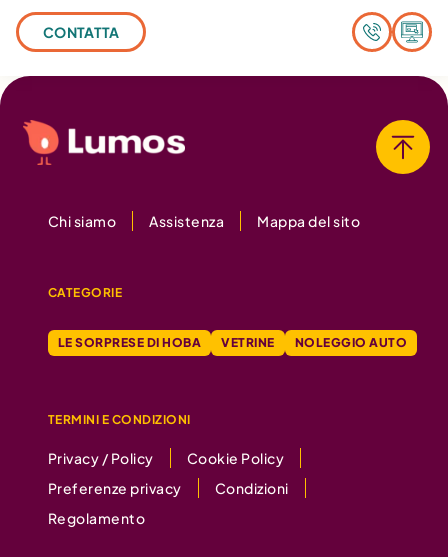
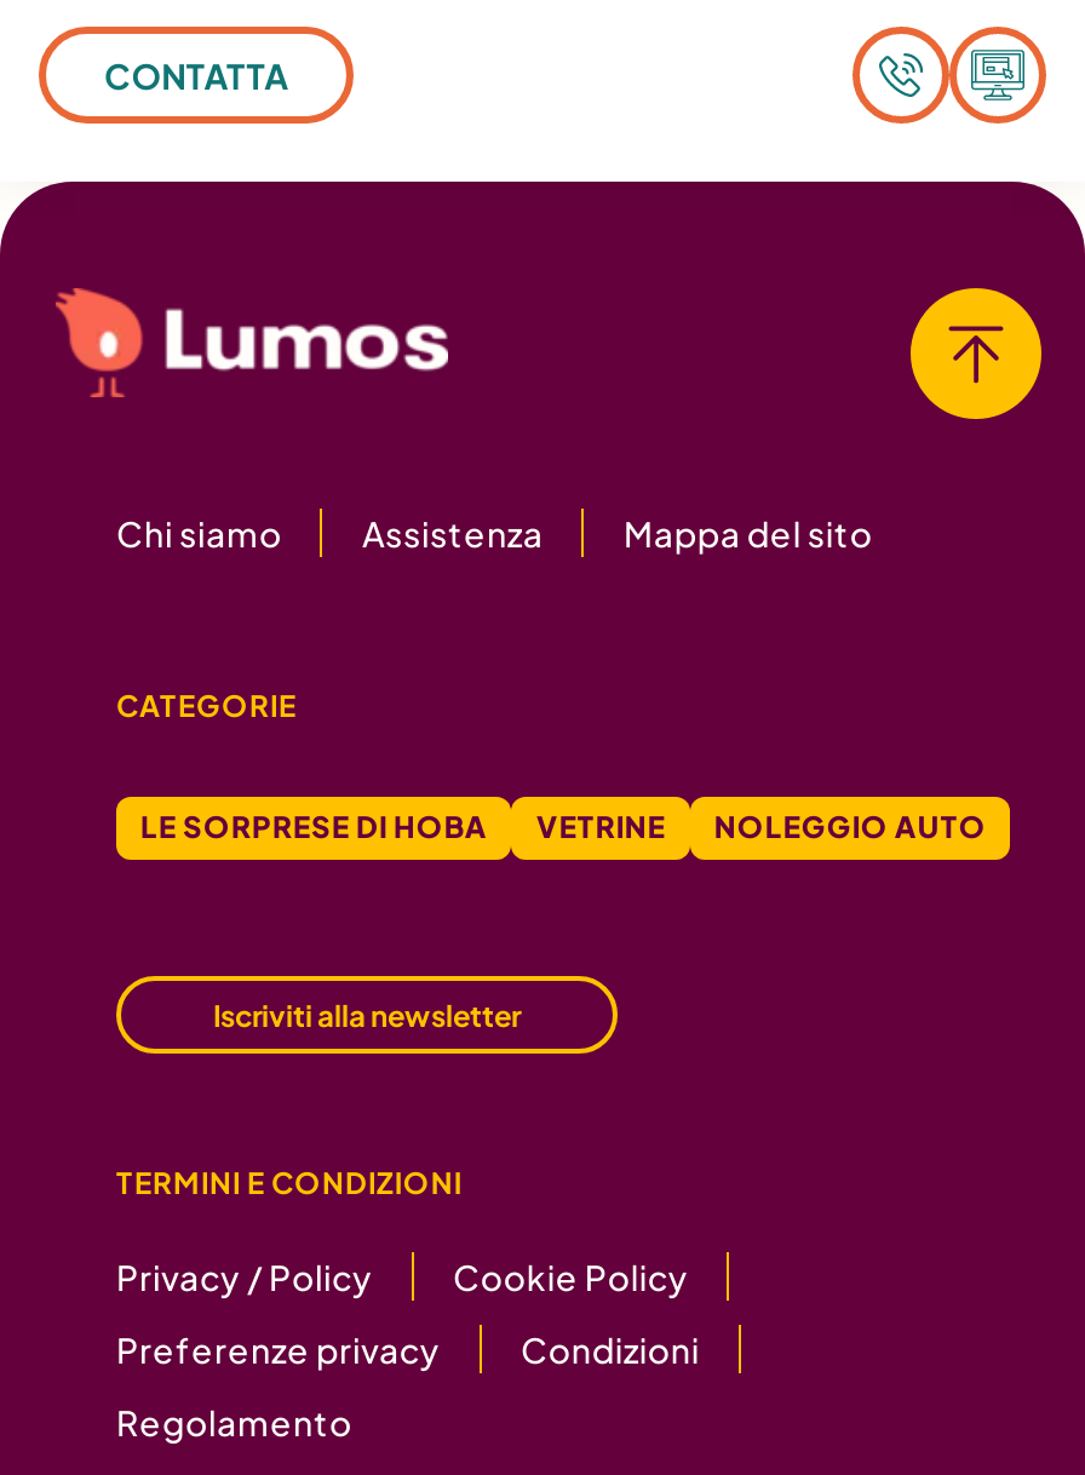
none -> [213,997,521,1033] Iscriviti alla newsletter

